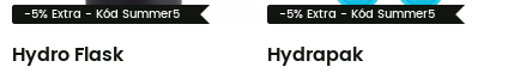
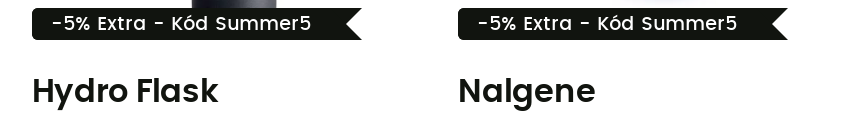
[267,46,363,65] Hydrapak -> [458,77,596,109] Nalgene

